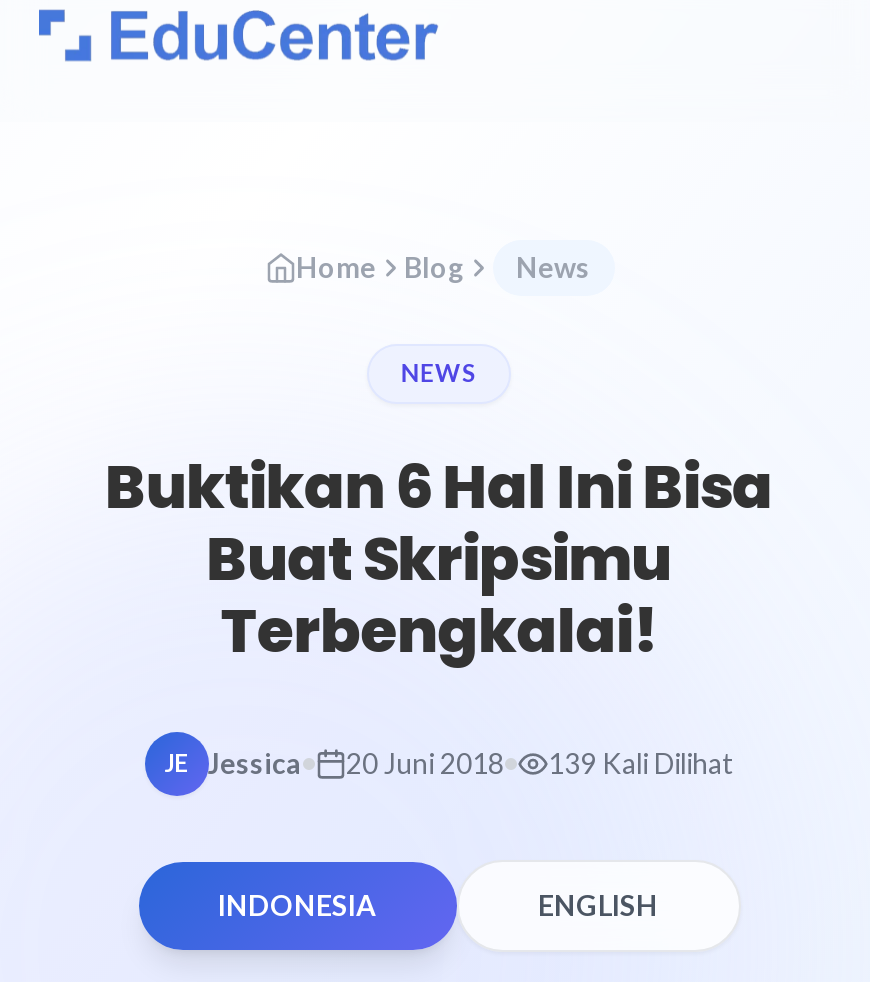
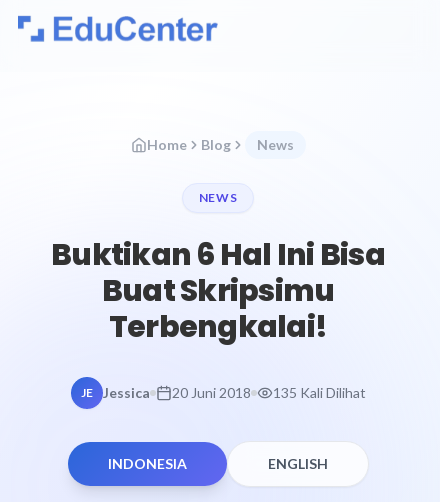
[164,746,734,780] JE Jessica 20 Juni 2018 139 Kali Dilihat -> [80,384,365,401] JE Jessica 20 Juni 2018 135 Kali Dilihat

